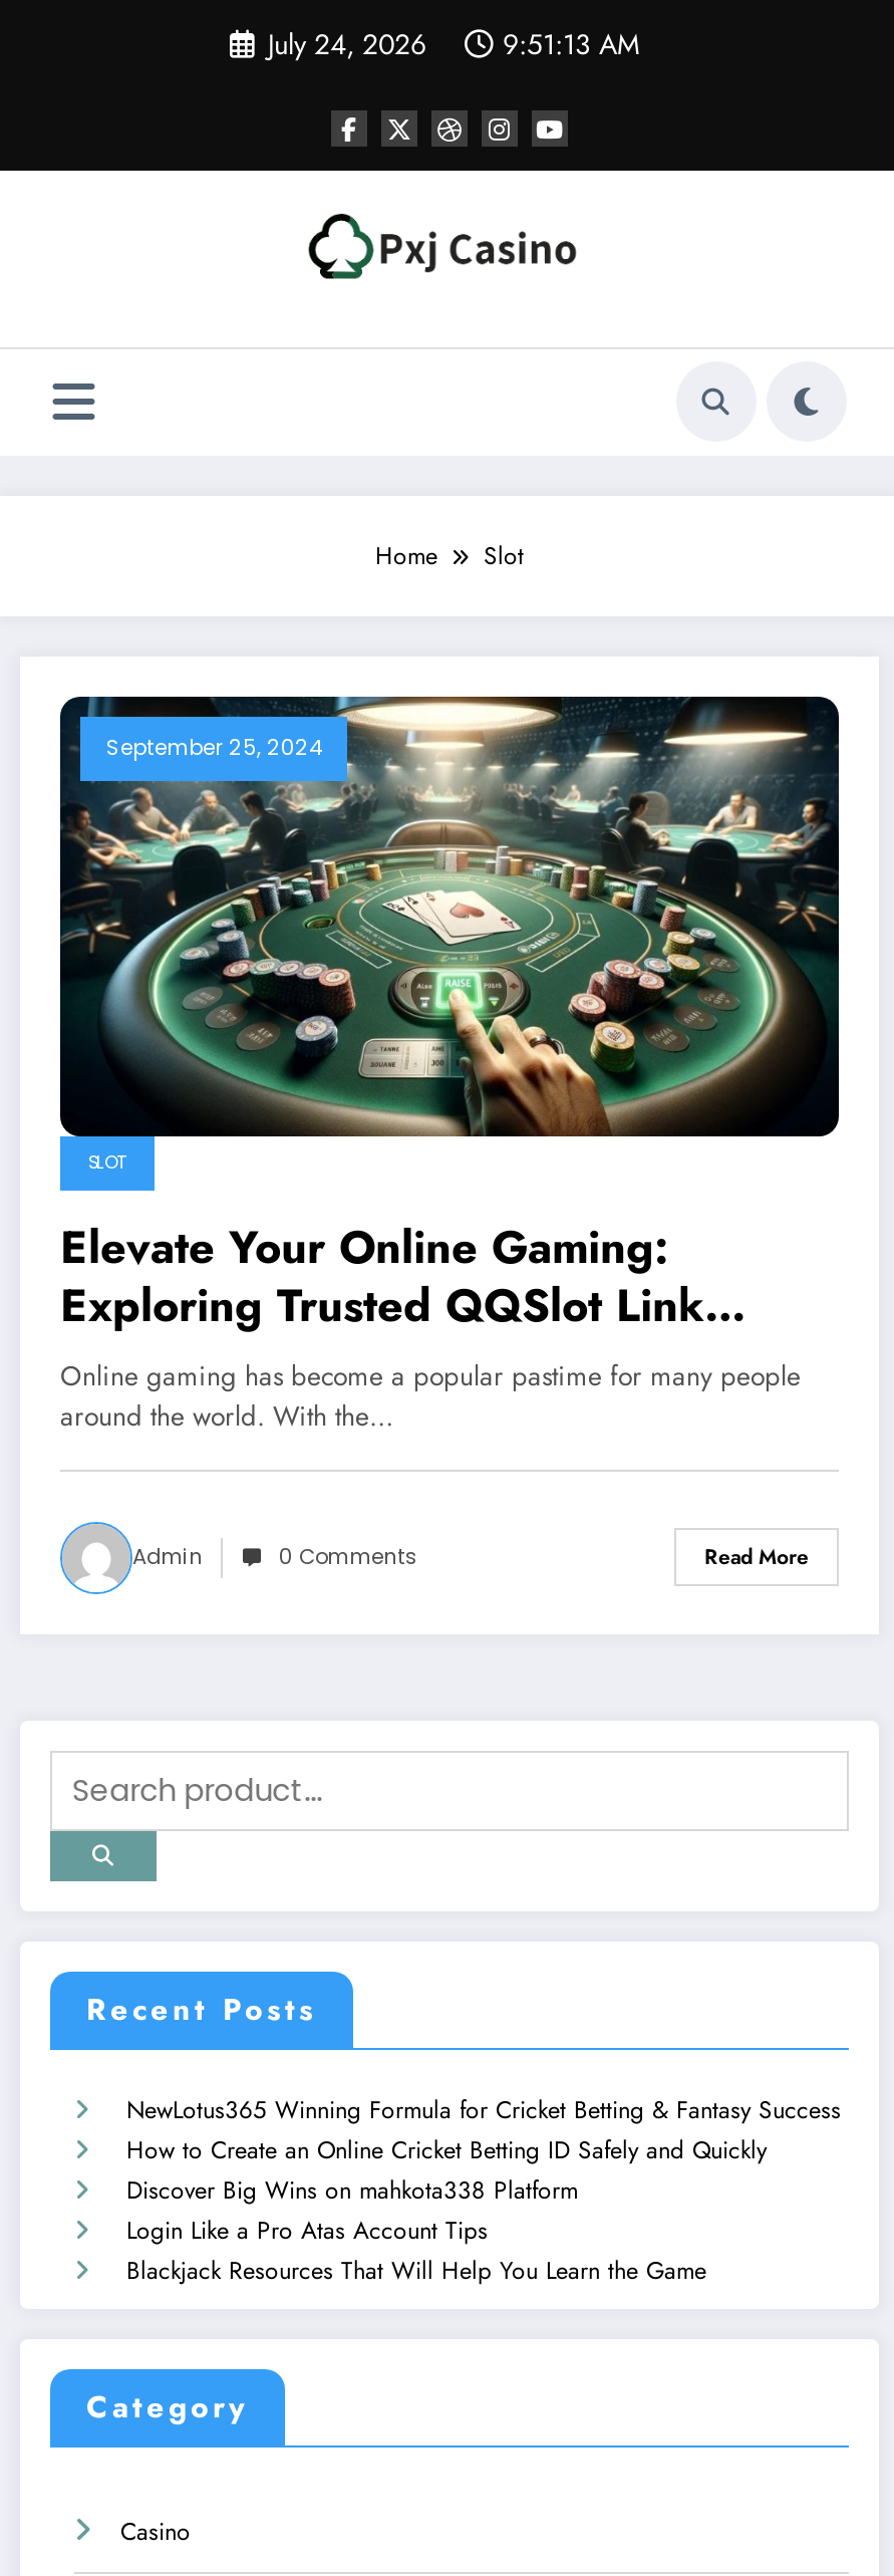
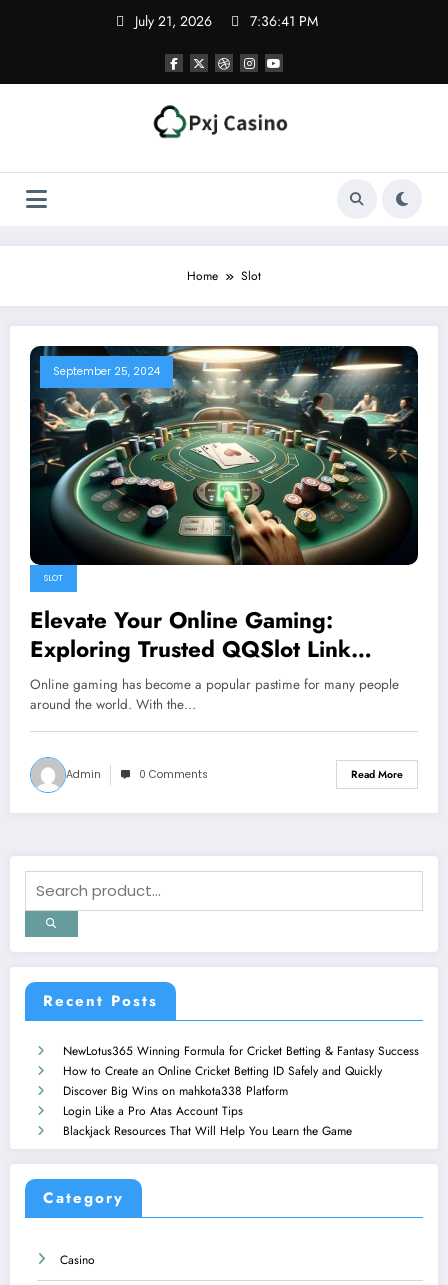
[268,24,639,64] July 24, 2026 | 9:51:13 AM -> [134,11,317,31] July 21, 2026 | 7:36:41 PM

